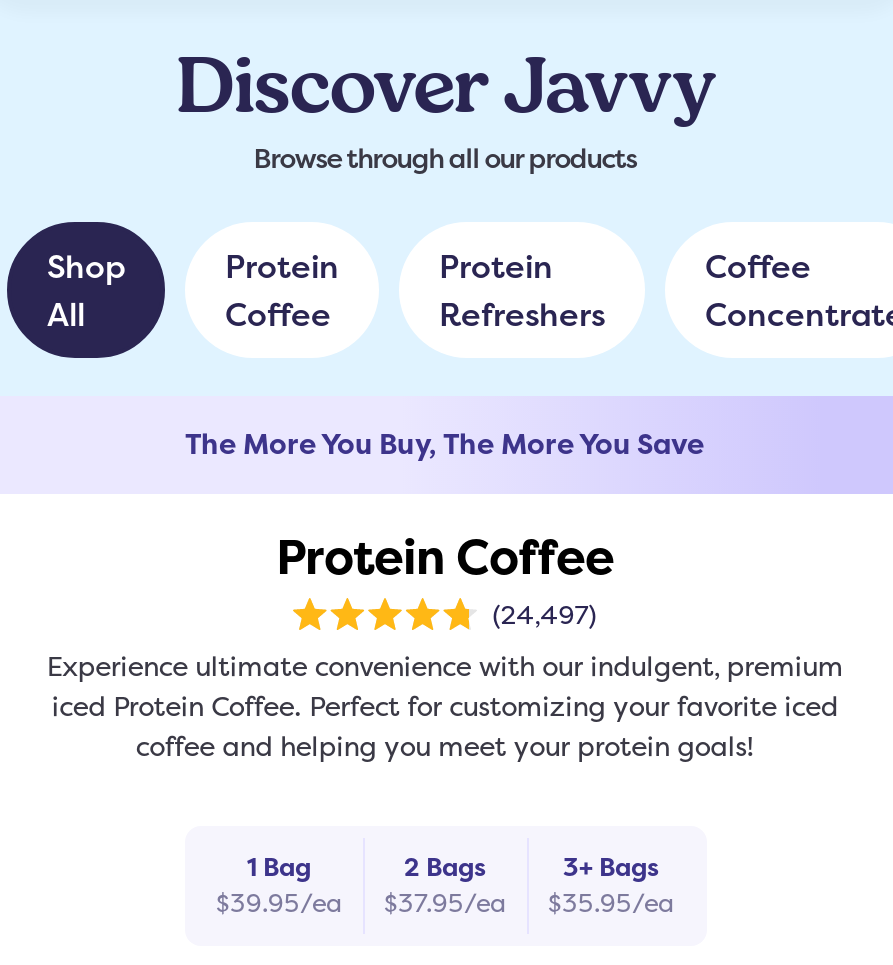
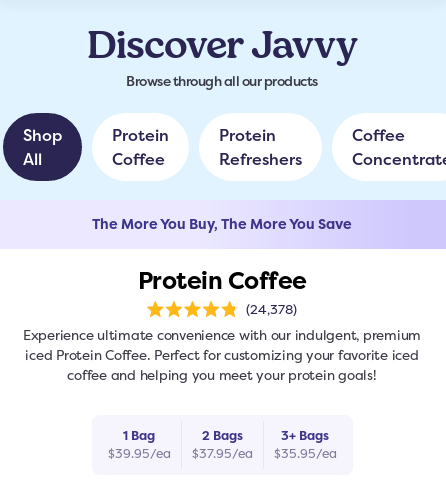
[500,597,588,631] 24,497 -> [250,300,293,317] 24,378

